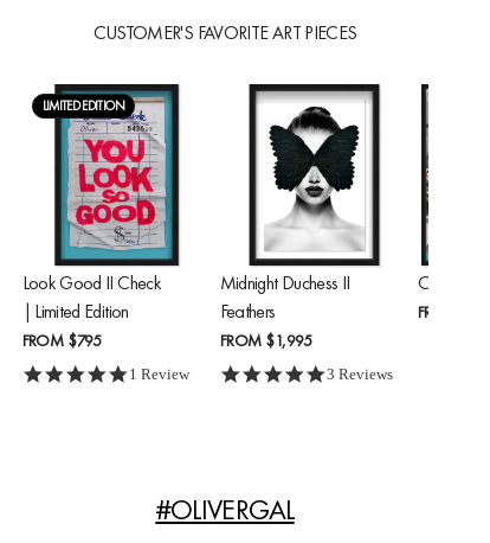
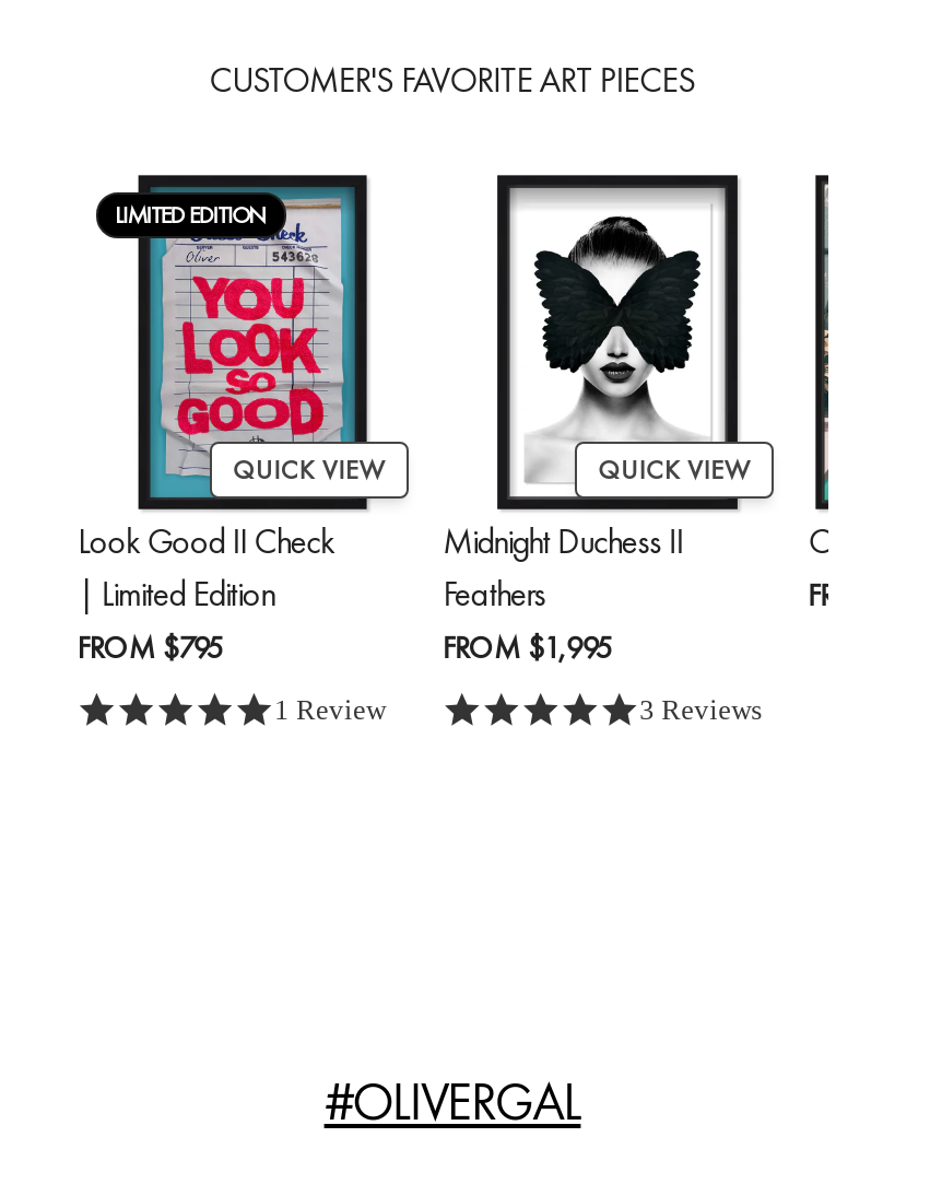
none -> [233,452,384,487] QUICK VIEW
none -> [598,452,749,487] QUICK VIEW

